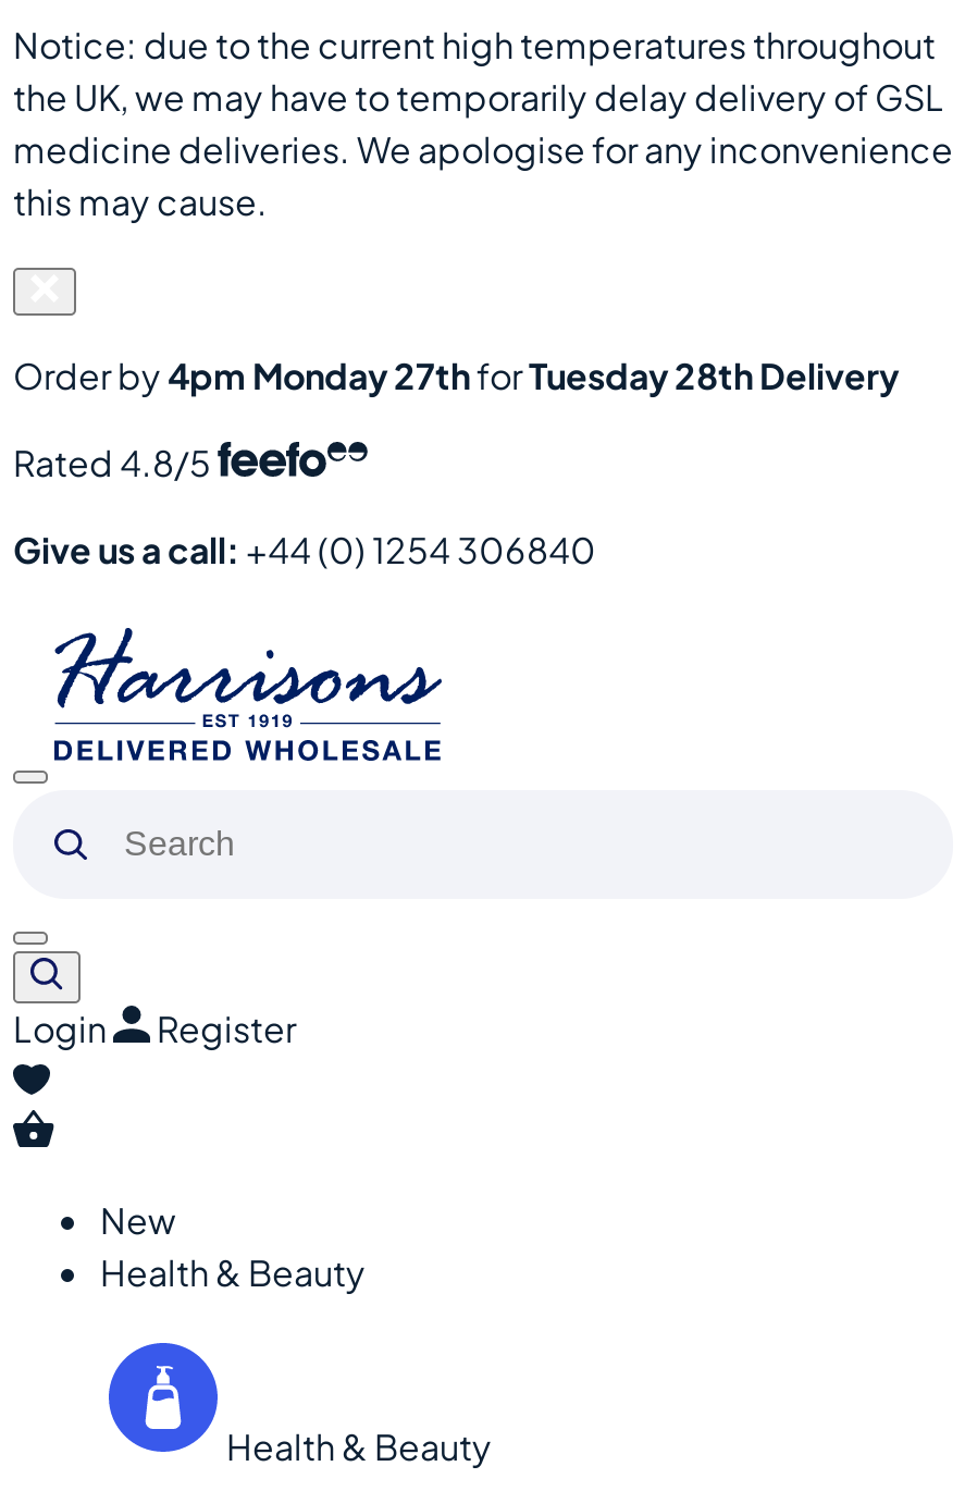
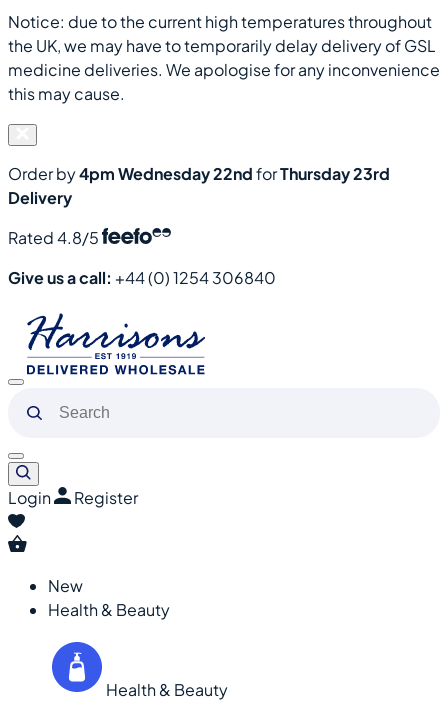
[13,353,899,398] Order by 4pm Monday 27thforTuesday 28th Delivery -> [8,163,390,208] Order by 4pm Wednesday 22nd forThursday 23rd | Delivery

